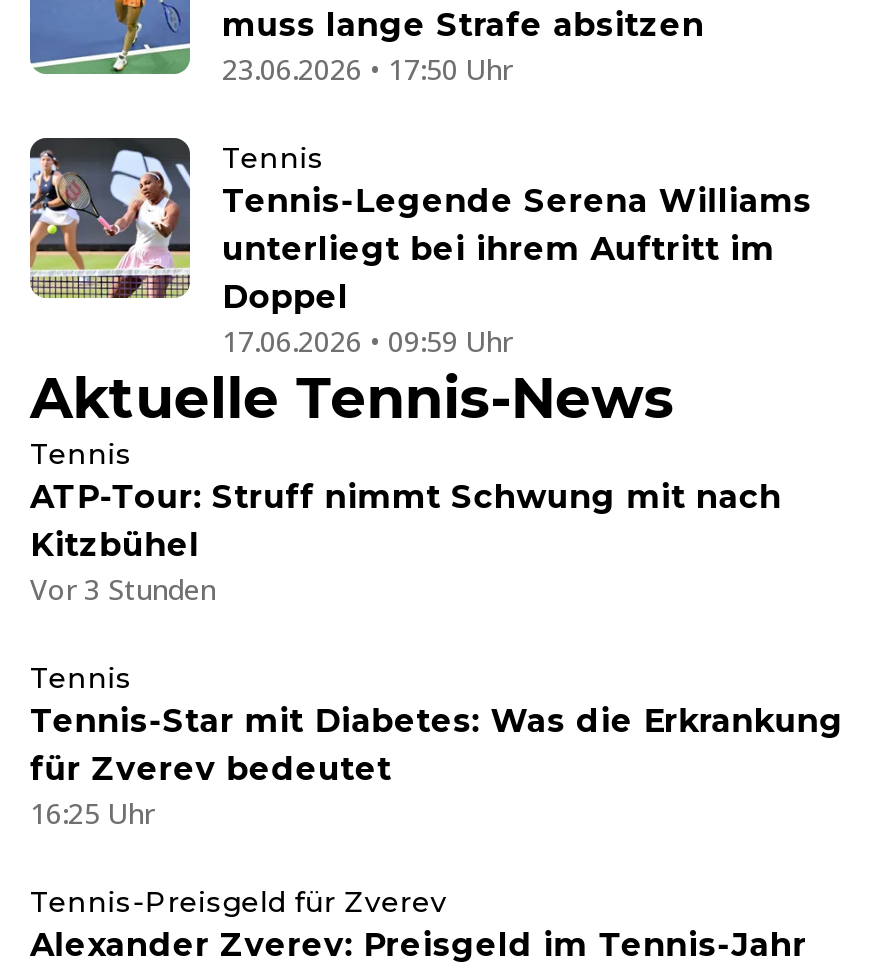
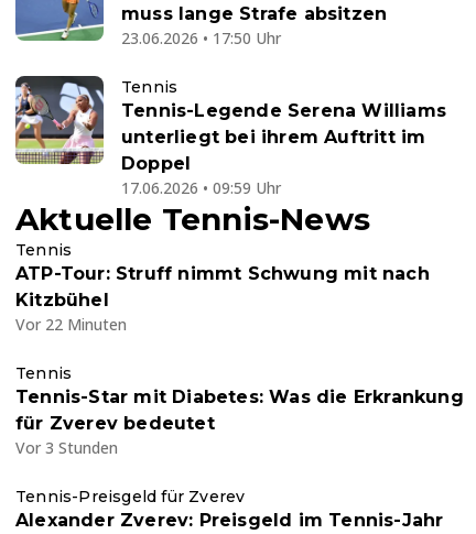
[30,570,216,608] Vor 3 Stunden -> [15,314,127,335] Vor 22 Minuten
[30,794,154,832] 16:25 Uhr -> [15,437,118,458] Vor 3 Stunden

